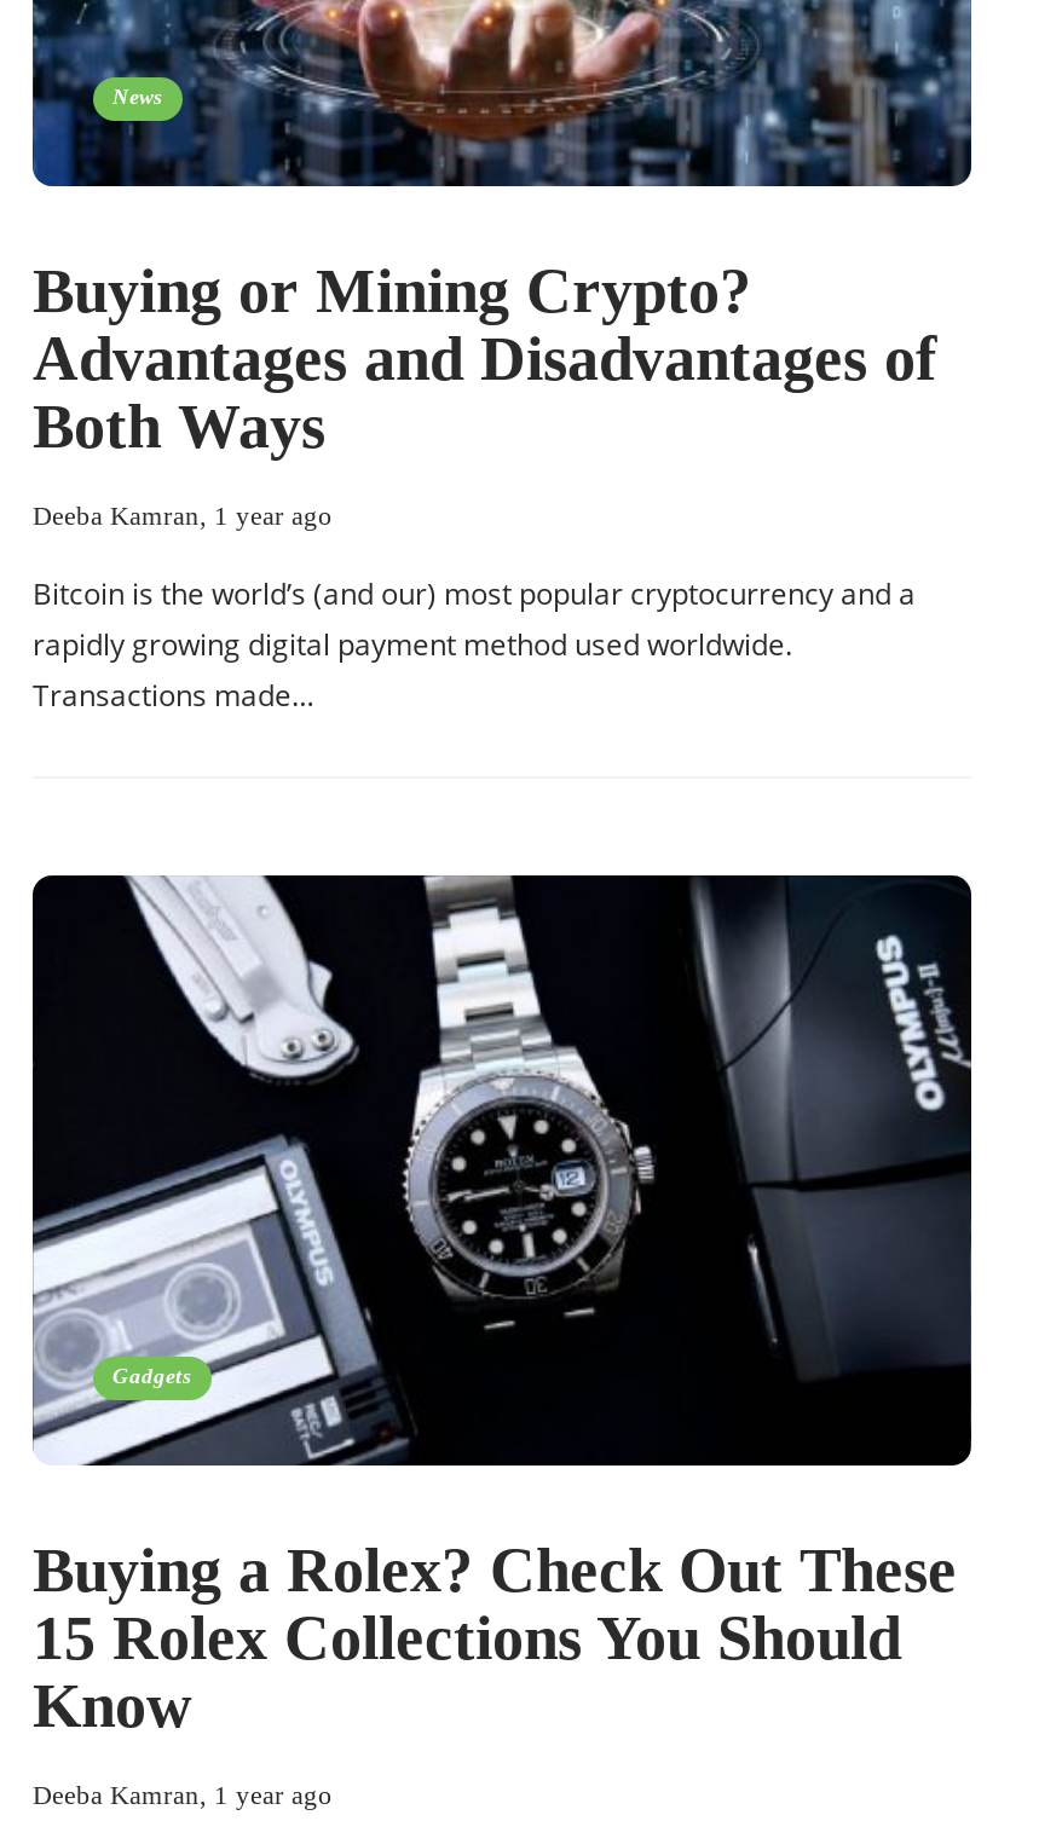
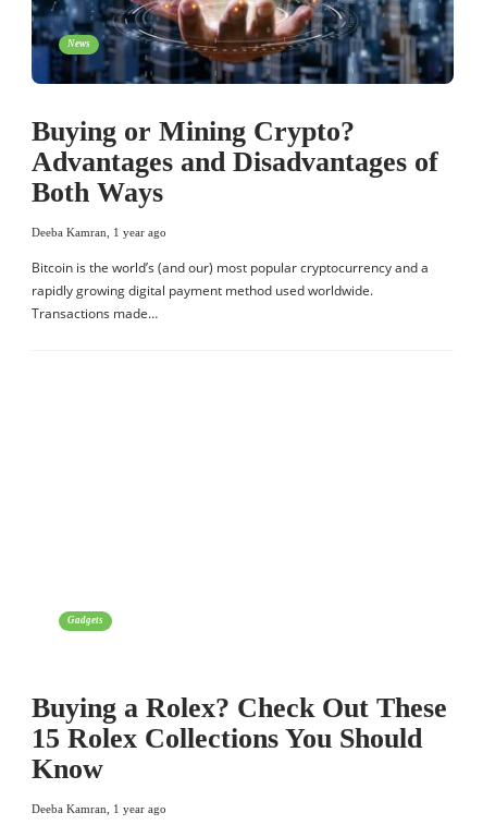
[30,873,974,1468] [image] -> none

